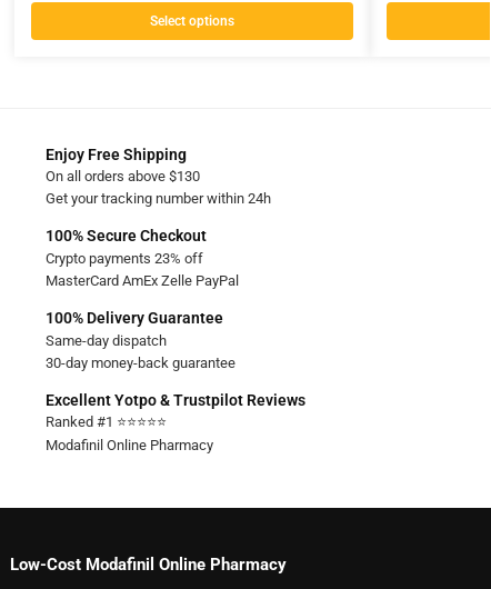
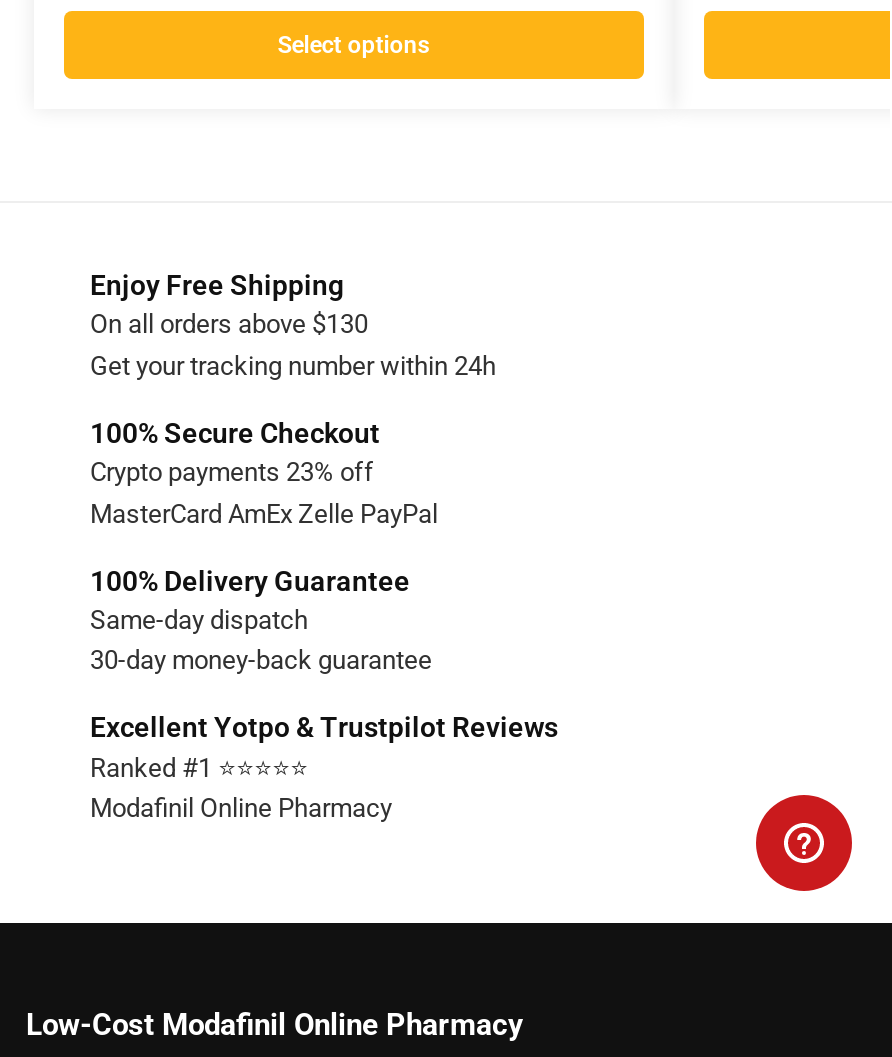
none -> [754,792,854,894] [image]

